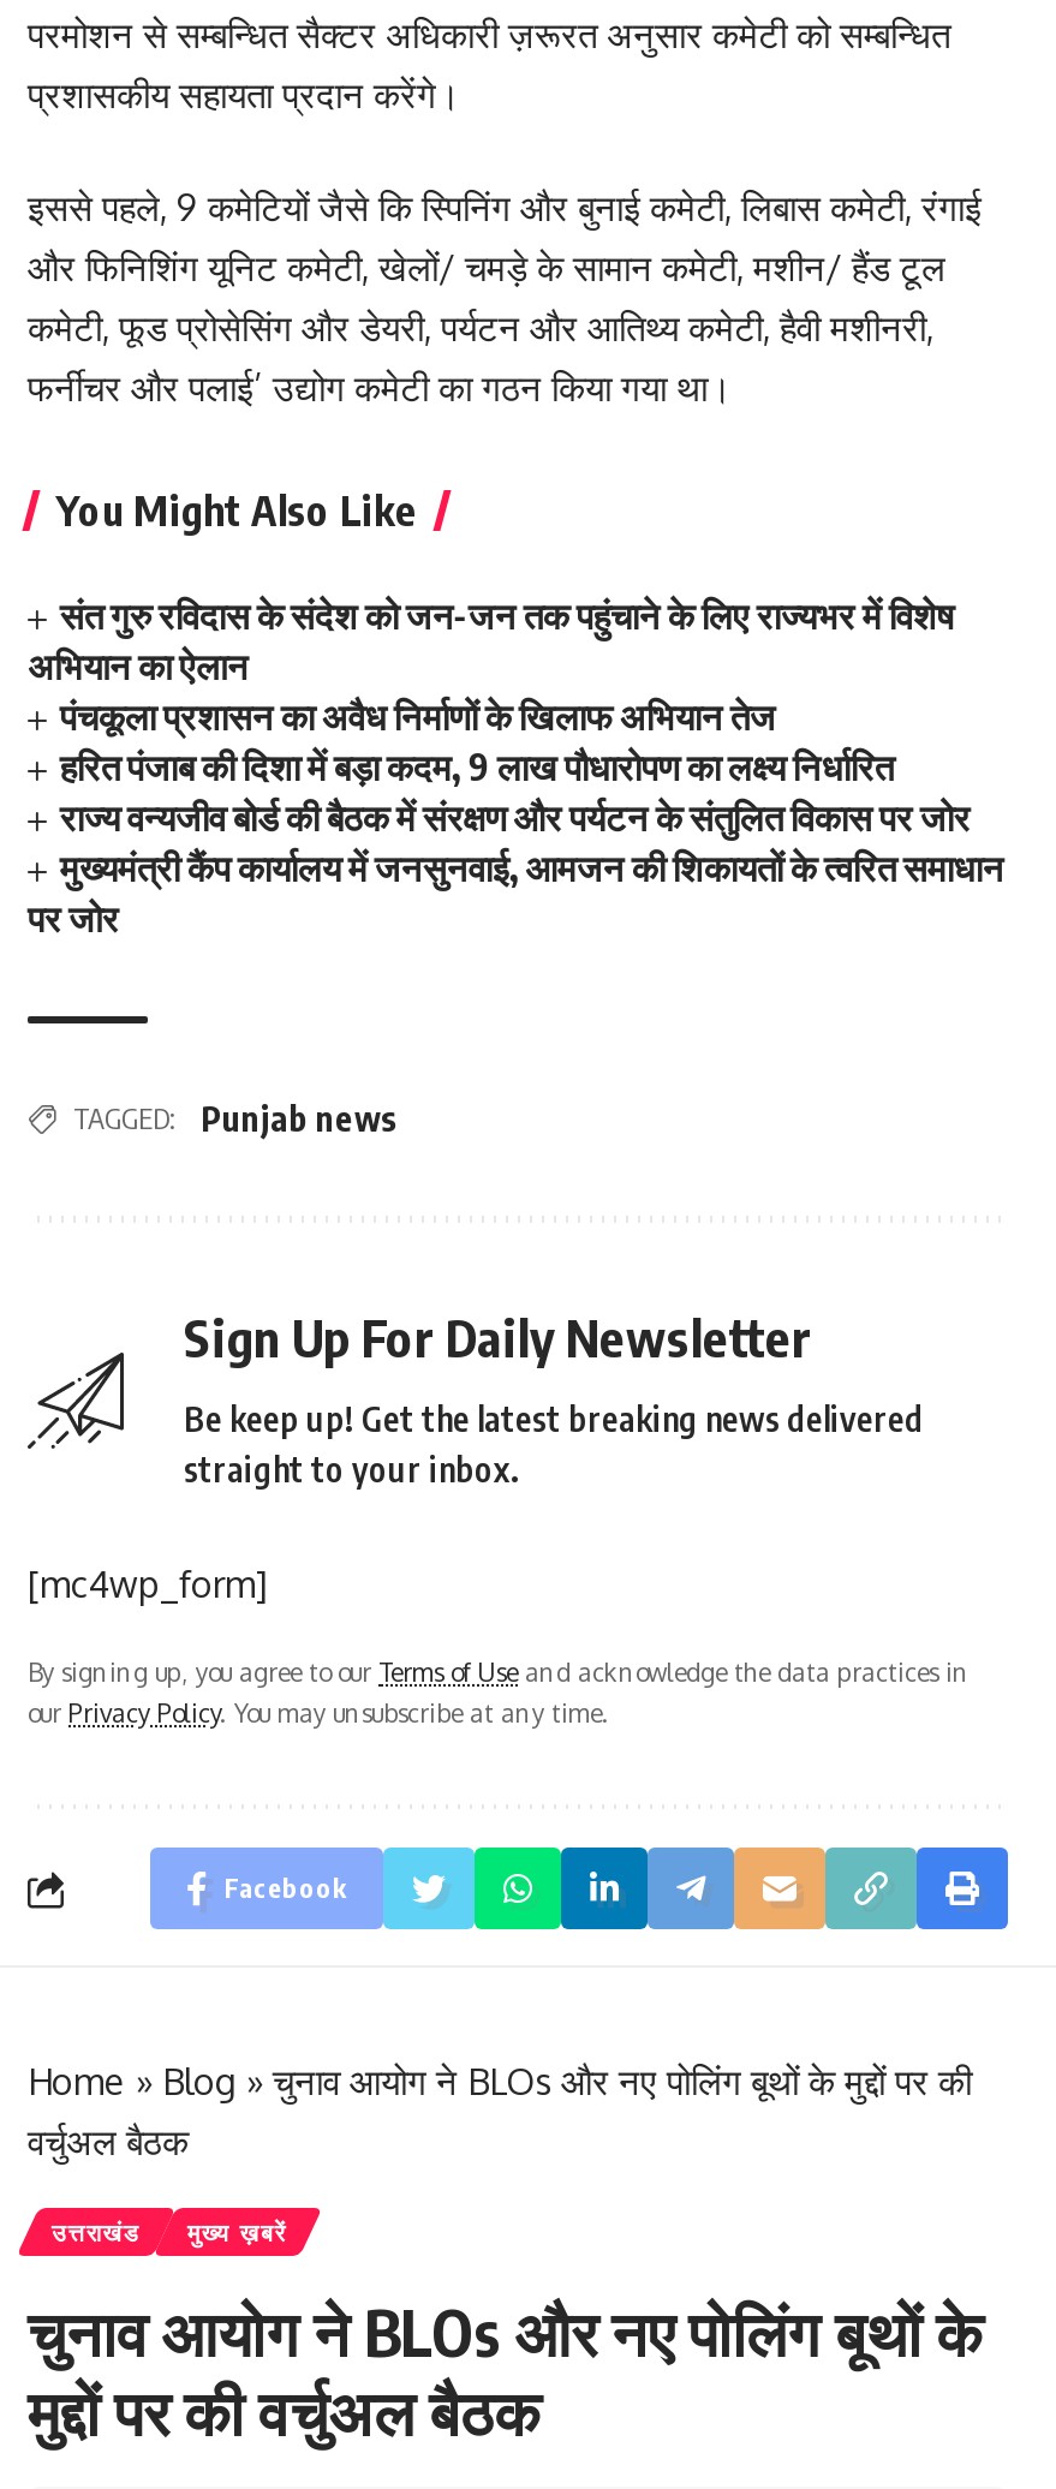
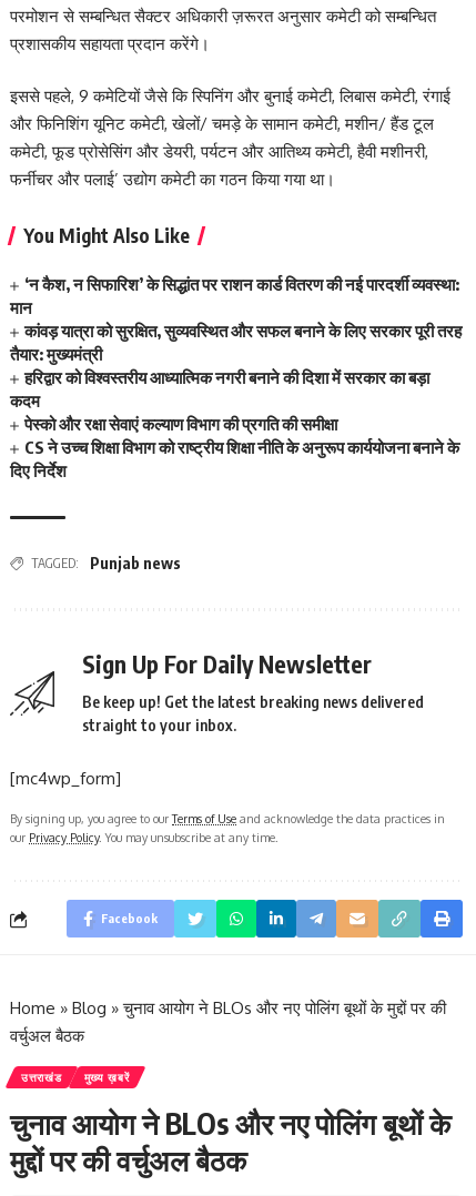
[28,594,1004,940] संत गुरु रविदास के संदेश को जन-जन तक पहुंचाने के लिए राज्यभर में विशेष | अभियान का ऐलान | पंचकूला प्रशासन का अवैध निर्माणों के खिलाफ अभियान तेज | हरित पंजाब की दिशा में बड़ा कदम, 9 लाख पौधारोपण का लक्ष्य निर्धारित | राज्य वन्यजीव बोर्ड की बैठक में संरक्षण और पर्यटन के संतुलित विकास पर जोर | मुख्यमंत्री कैंप कार्यालय में जनसुनवाई, आमजन की शिकायतों के त्वरित समाधान | पर जोर -> [10,274,462,481] ‘न कैश, न सिफारिश’ के सिद्धांत पर राशन कार्ड वितरण की नई पारदर्शी व्यवस्था: | मान | कांवड़ यात्रा को सुरक्षित, सुव्यवस्थित और सफल बनाने के लिए सरकार पूरी तरह | तैयार: मुख्यमंत्री | हरिद्वार को विश्वस्तरीय आध्यात्मिक नगरी बनाने की दिशा में सरकार का बड़ा | कदम | पेस्को और रक्षा सेवाएं कल्याण विभाग की प्रगति की समीक्षा | CS ने उच्च शिक्षा विभाग को राष्ट्रीय शिक्षा नीति के अनुरूप कार्ययोजना बनाने के | दिए निर्देश

